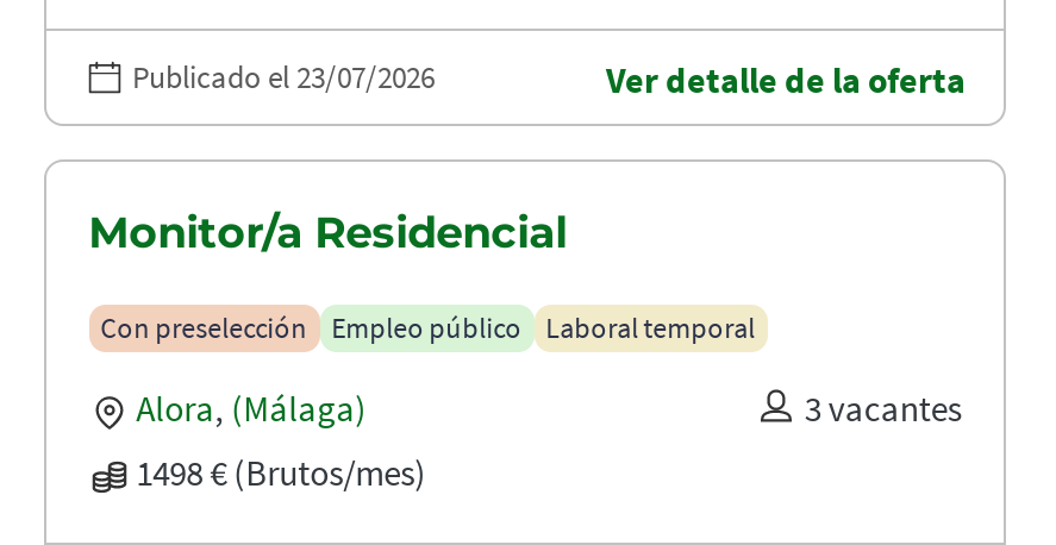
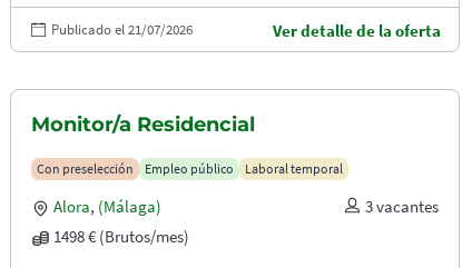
[132,56,435,97] Publicado el 23/07/2026 -> [51,20,193,38] Publicado el 21/07/2026

